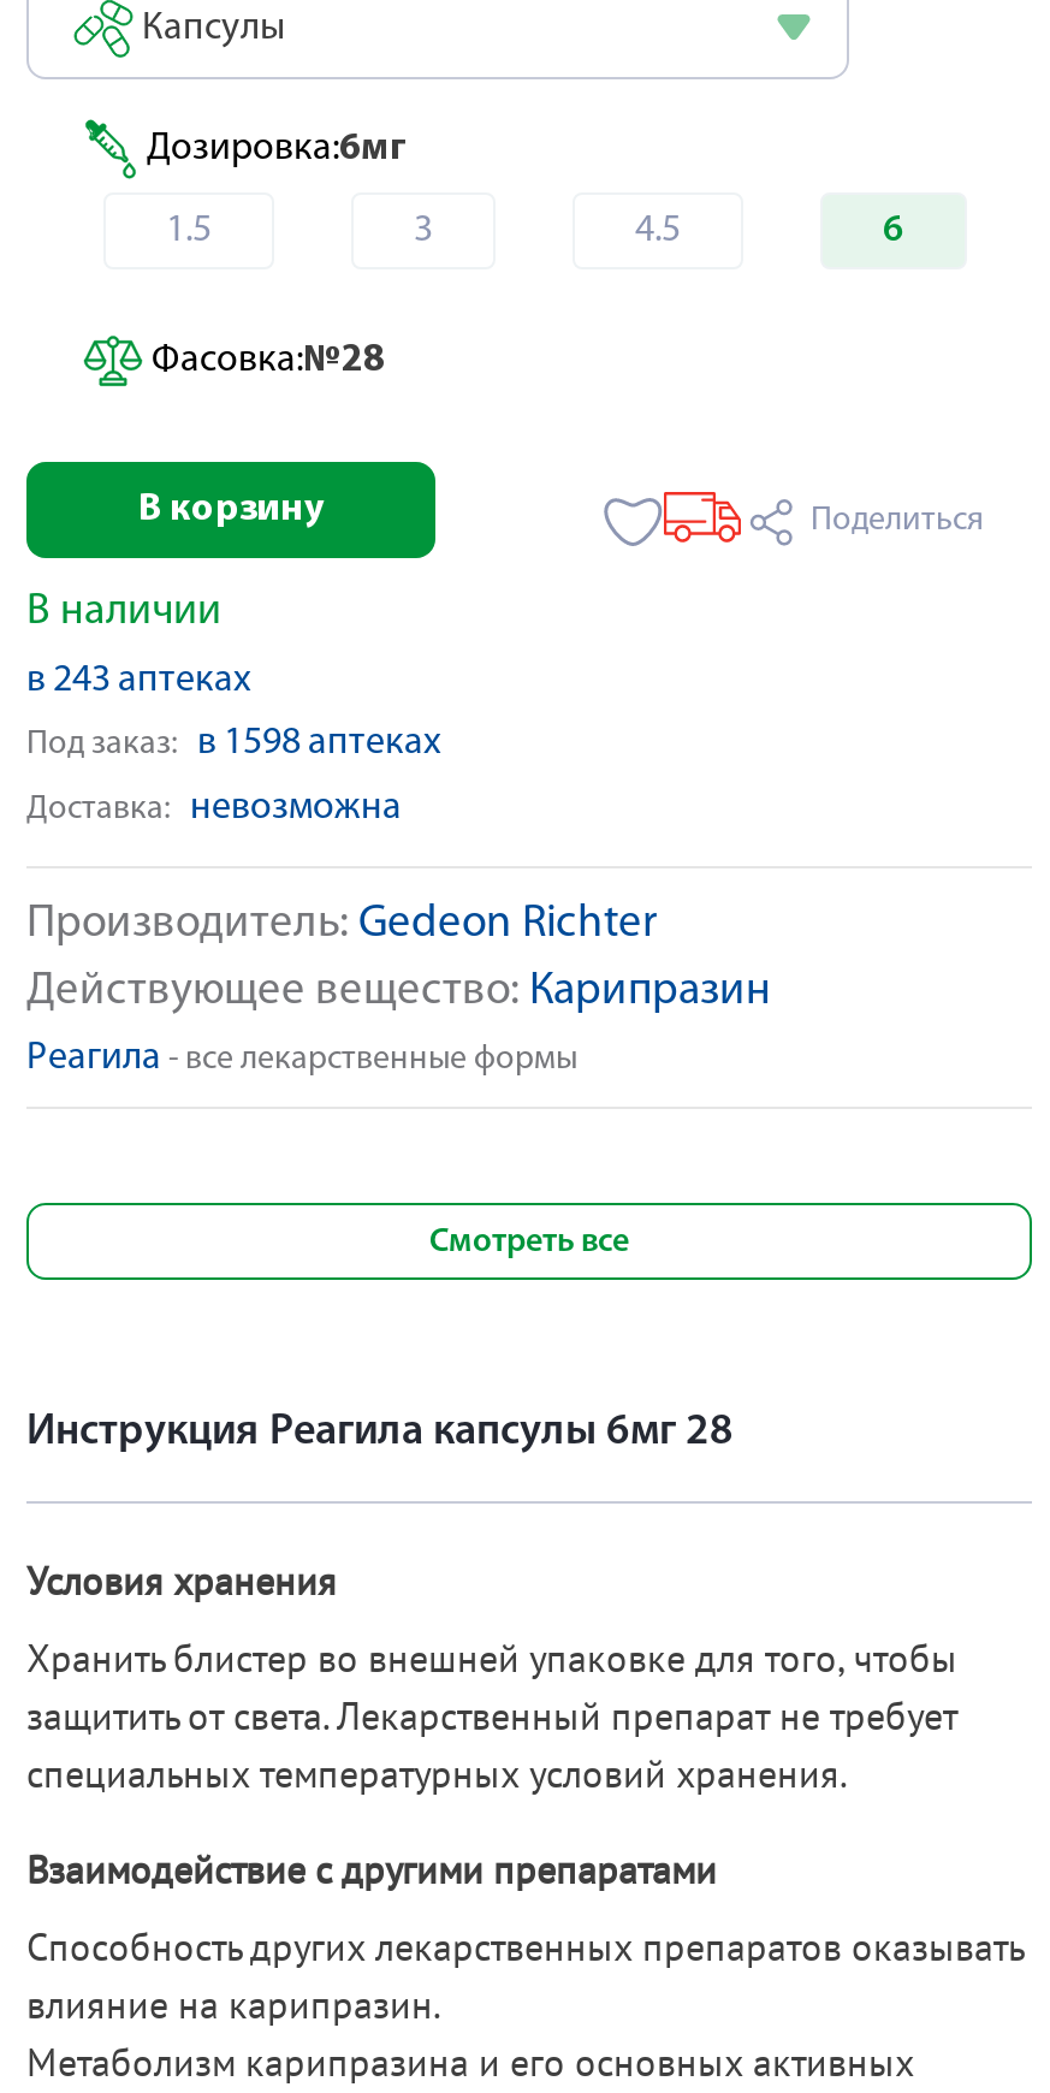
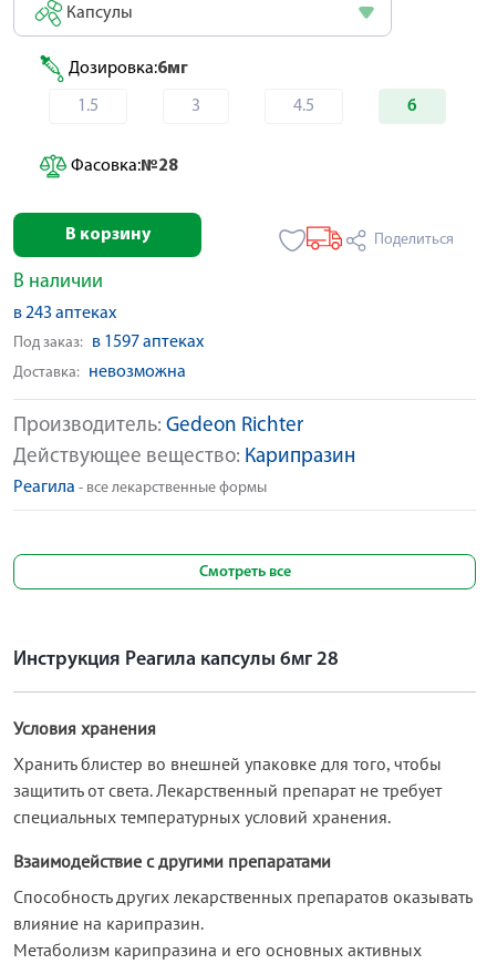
[26,724,440,763] Под заказ: в 1598 аптеках -> [13,334,204,351] Под заказ: в 1597 аптеках

